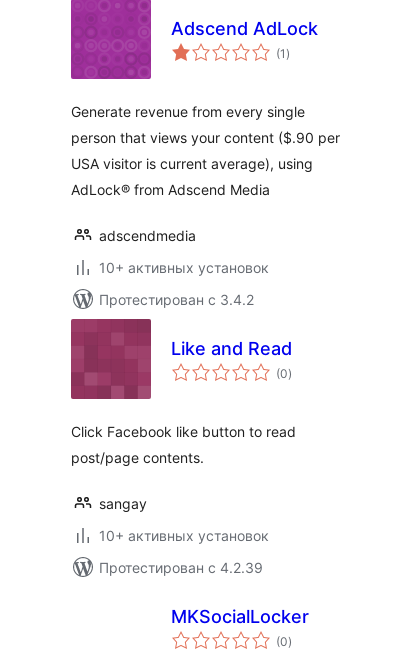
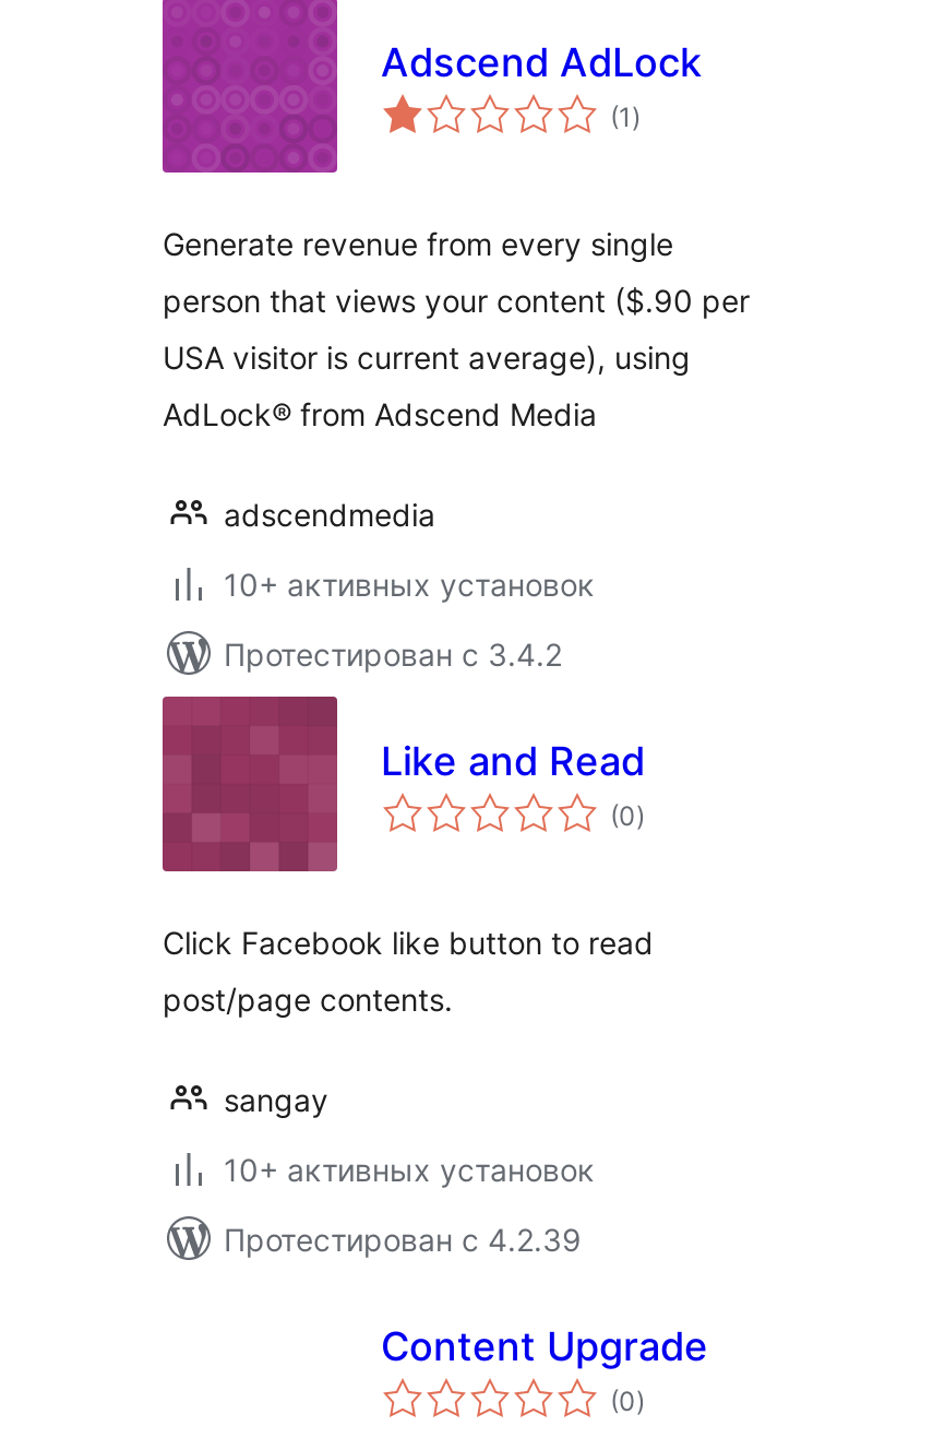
[171,606,309,627] MKSocialLocker -> [381,1323,708,1369] Content Upgrade

